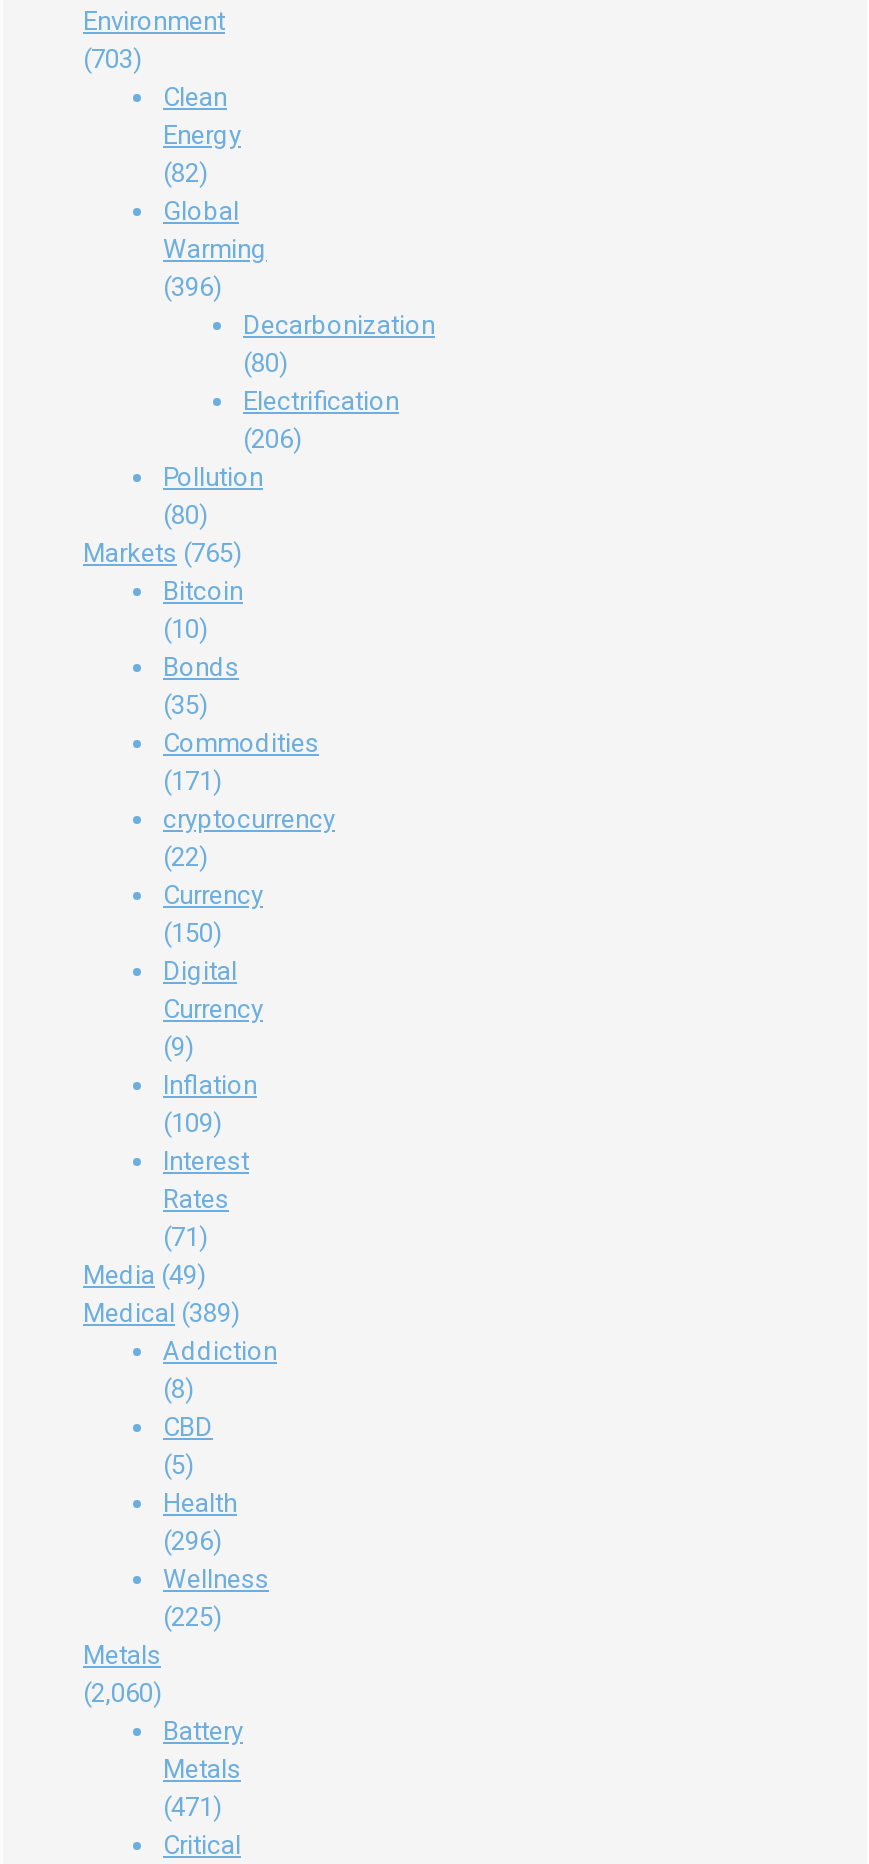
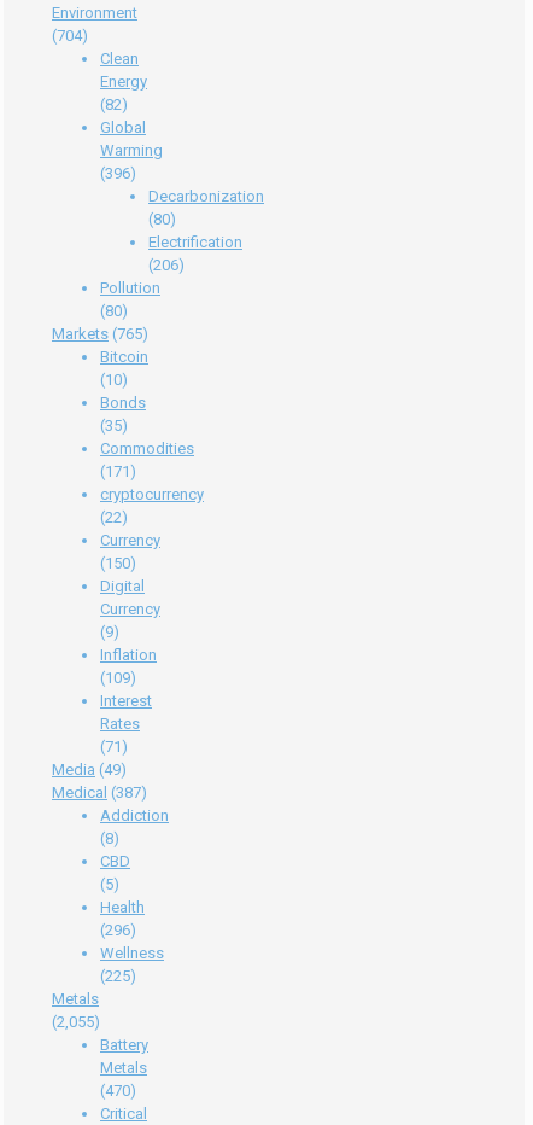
[83,44,143,74] (703) -> [52,27,88,45] (704)
[83,1298,241,1328] Medical (389) -> [52,783,147,802] Medical (387)
[83,1678,163,1708] (2,060) -> [52,1013,100,1031] (2,055)
[163,1792,223,1822] (471) -> [100,1082,136,1100] (470)

